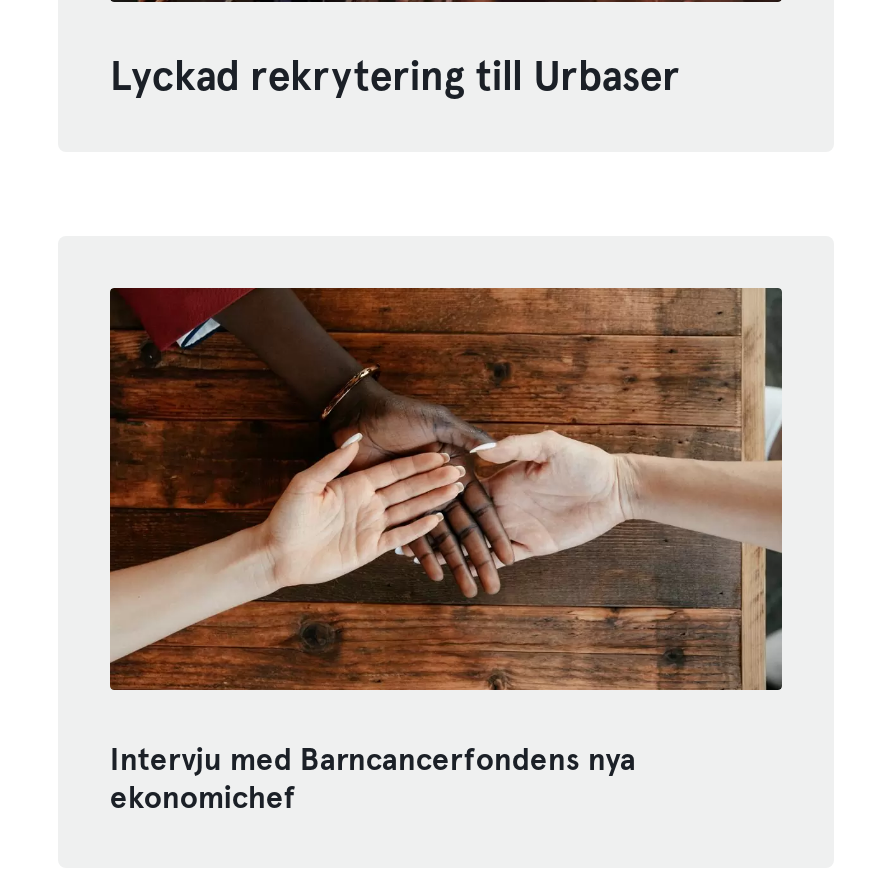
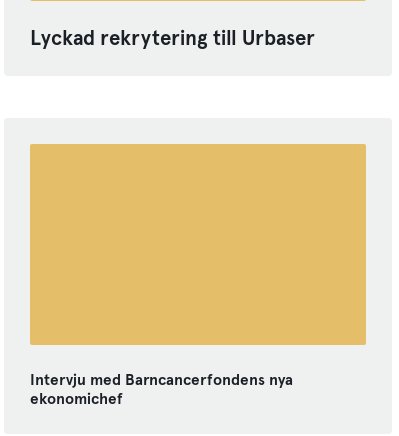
[108,286,784,692] [image] -> none

